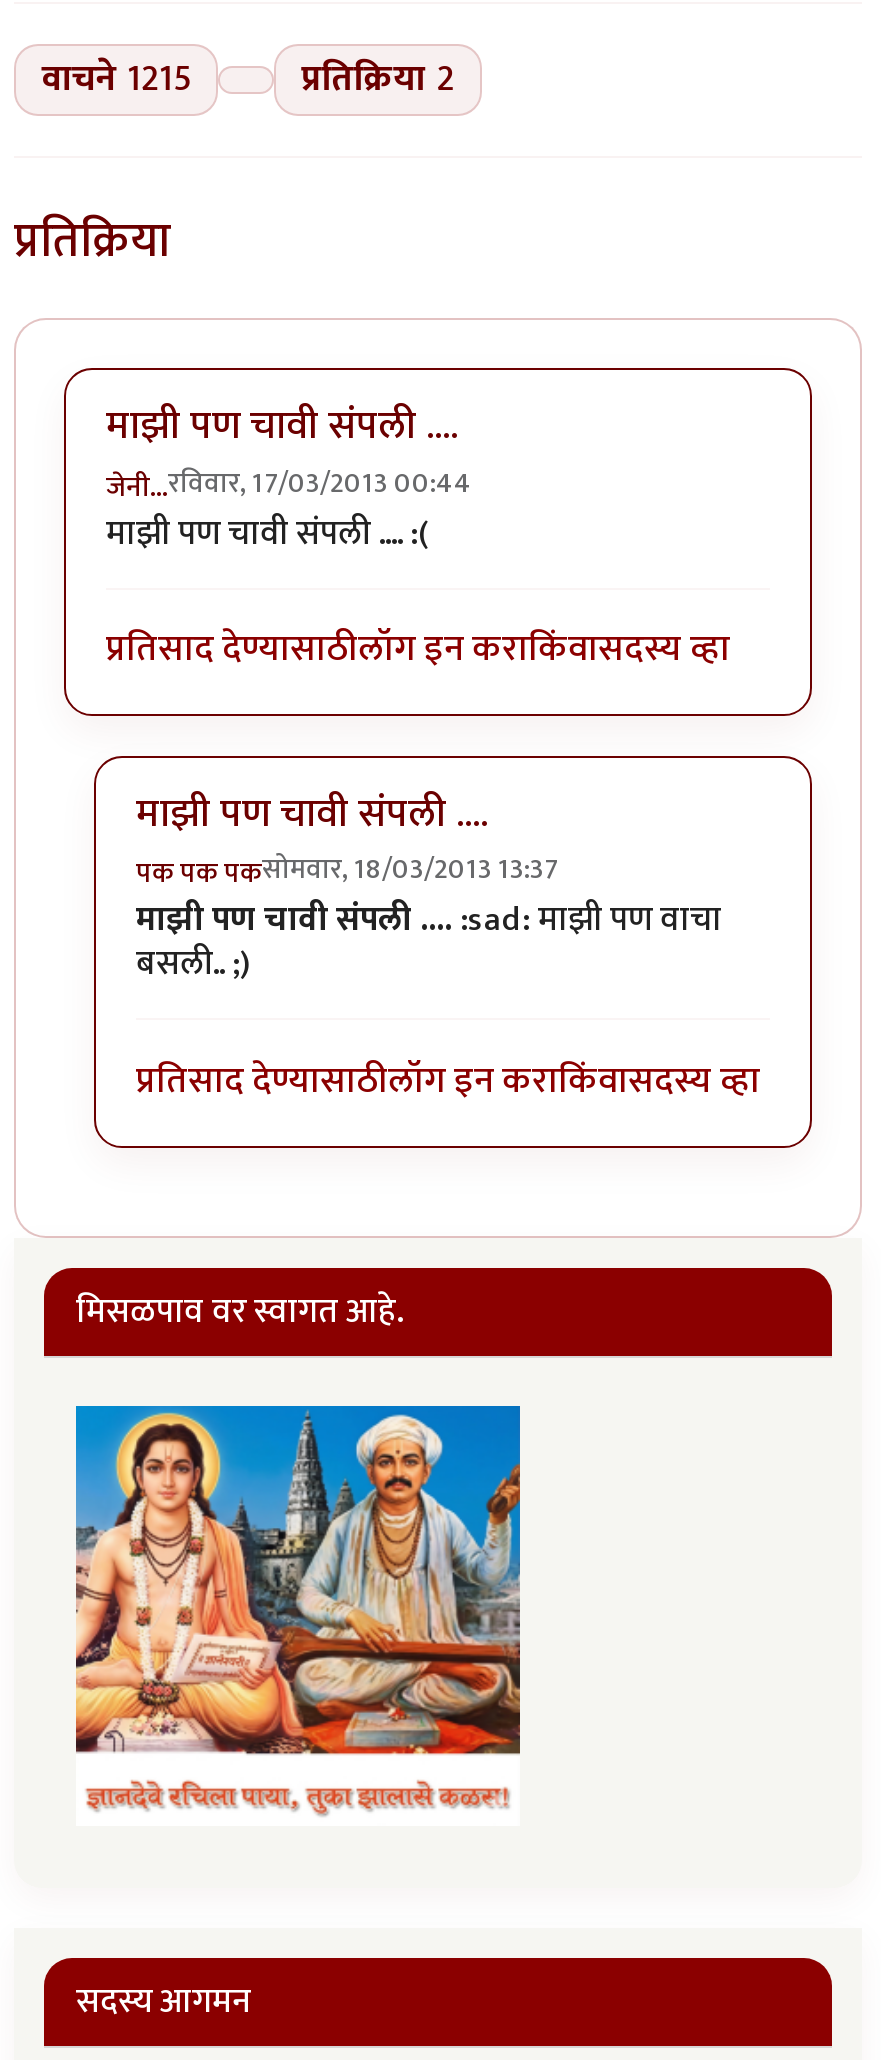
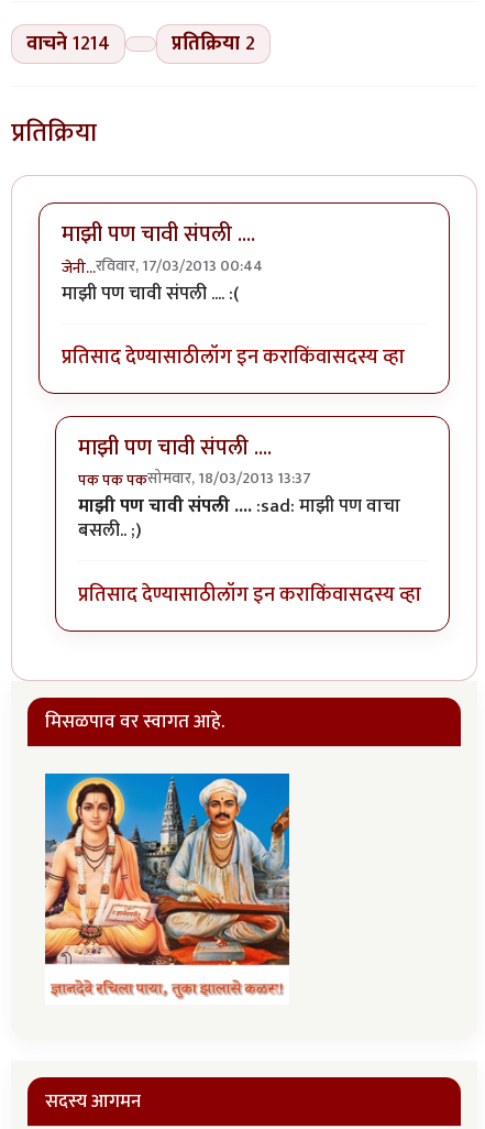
[42,49,191,111] वाचने 1215 -> [26,27,110,61] वाचने 1214

